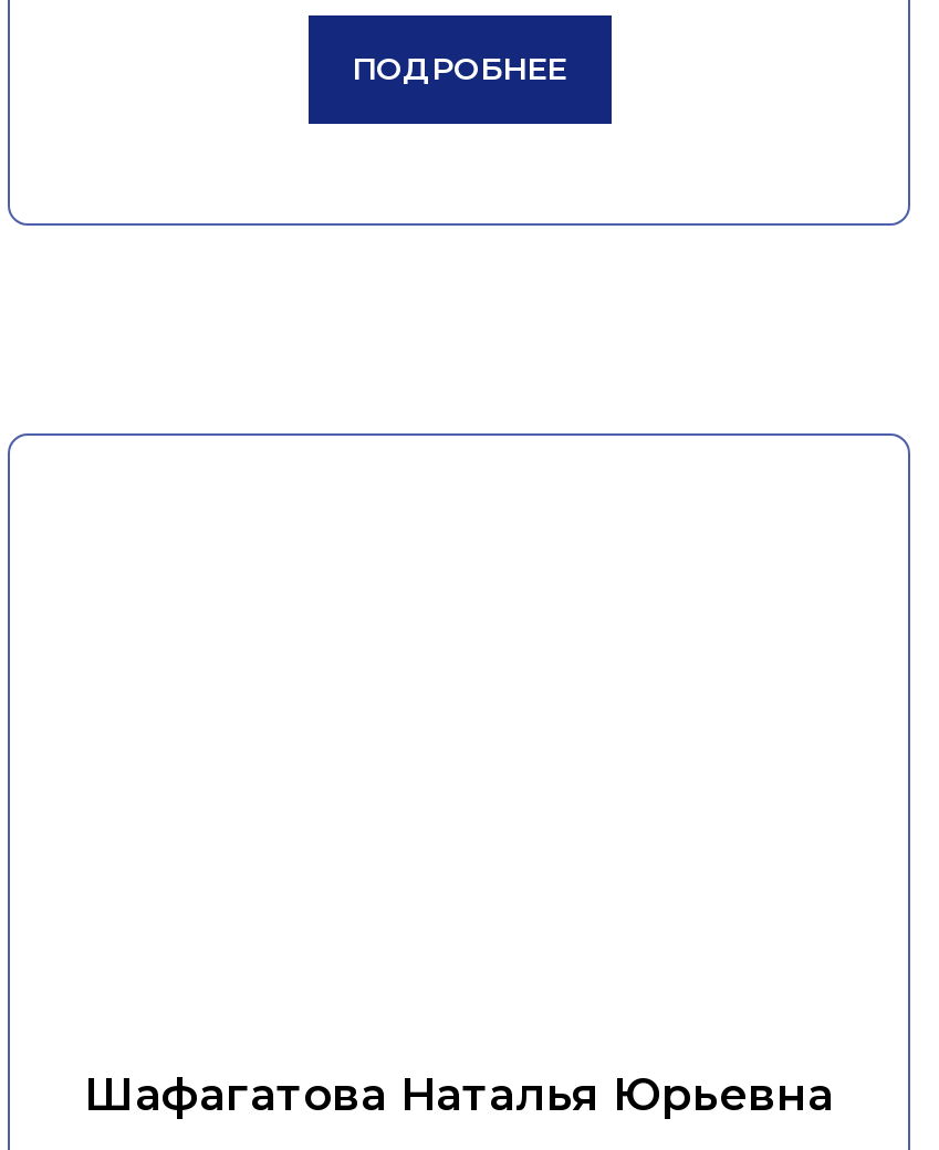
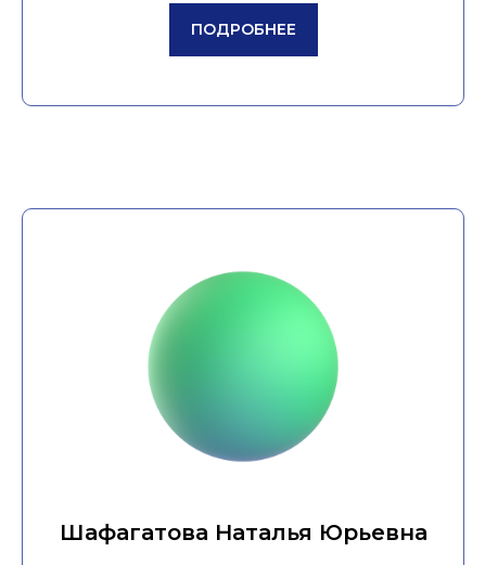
none -> [148,270,340,463] [image]

